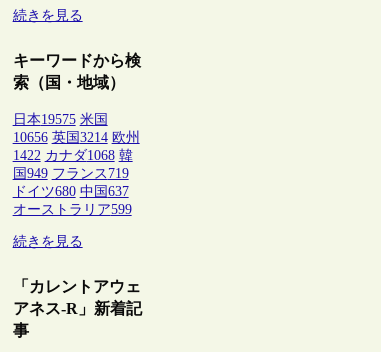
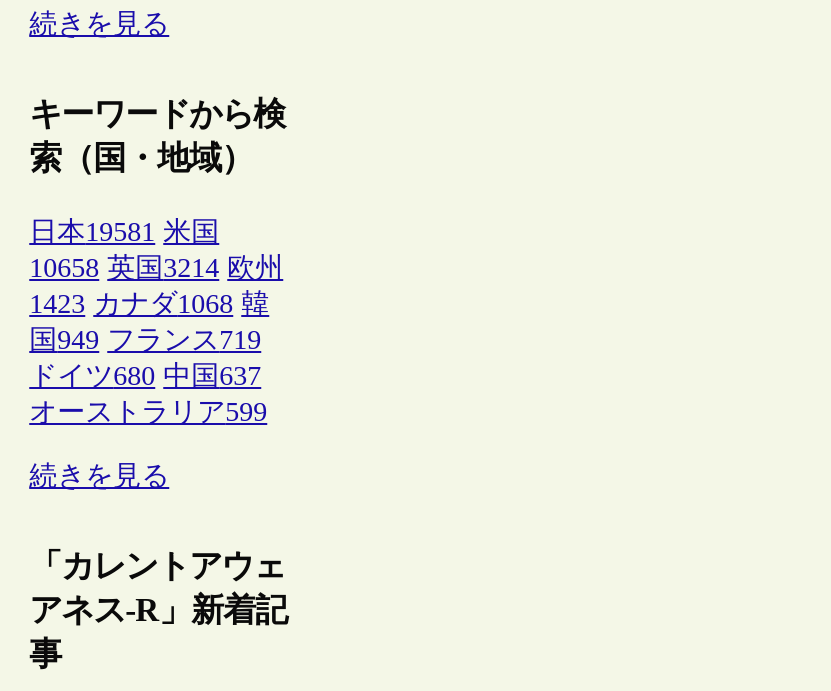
[13,112,108,127] 日本19575 米国 -> [29,217,219,247] 日本19581 米国
[13,130,140,145] 10656 英国3214 欧州 -> [29,253,283,283] 10658 英国3214 欧州
[13,148,133,163] 1422 カナダ1068 韓 -> [29,289,269,319] 1423 カナダ1068 韓

